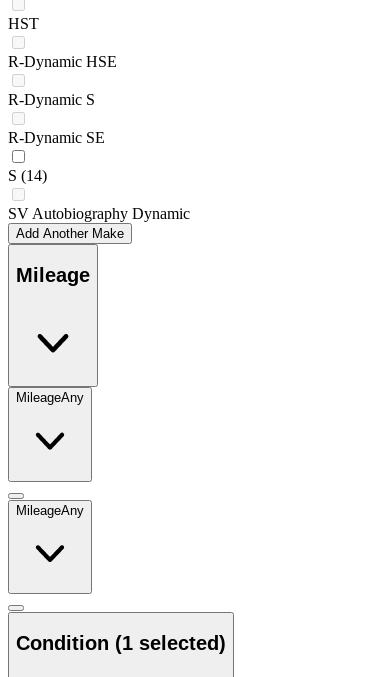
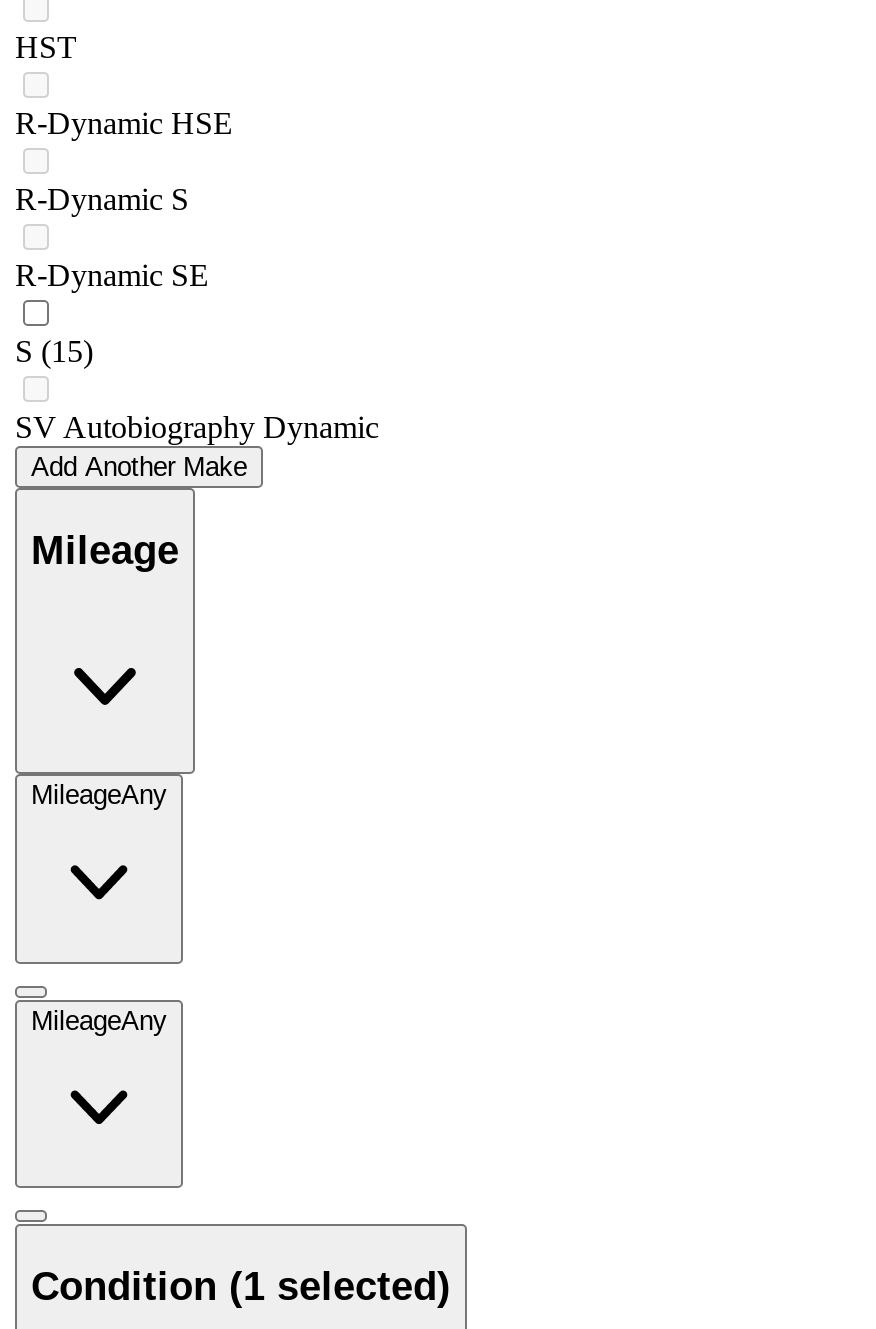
[8,167,47,184] S (14) -> [15,335,93,369] S (15)

